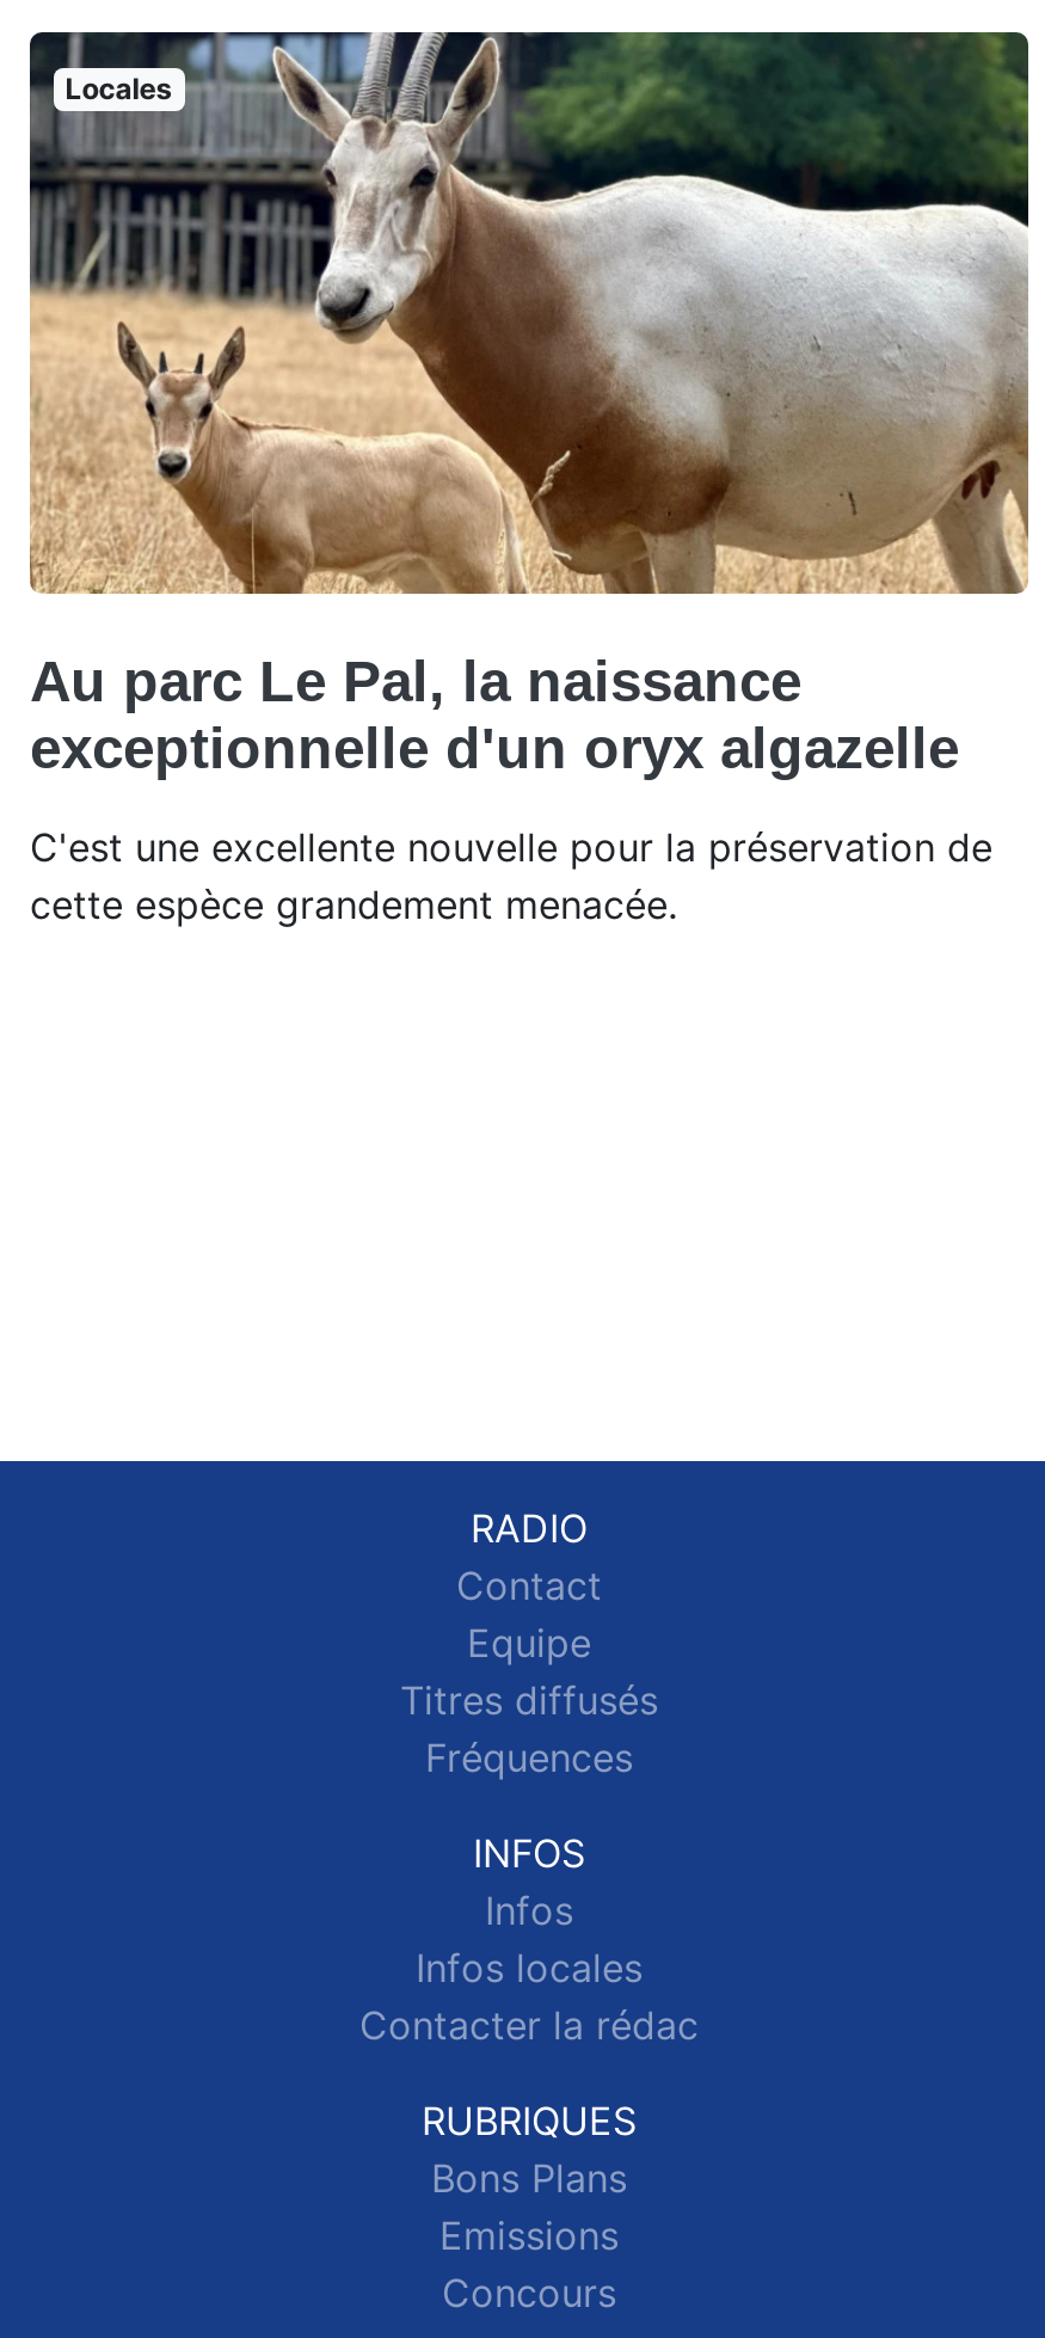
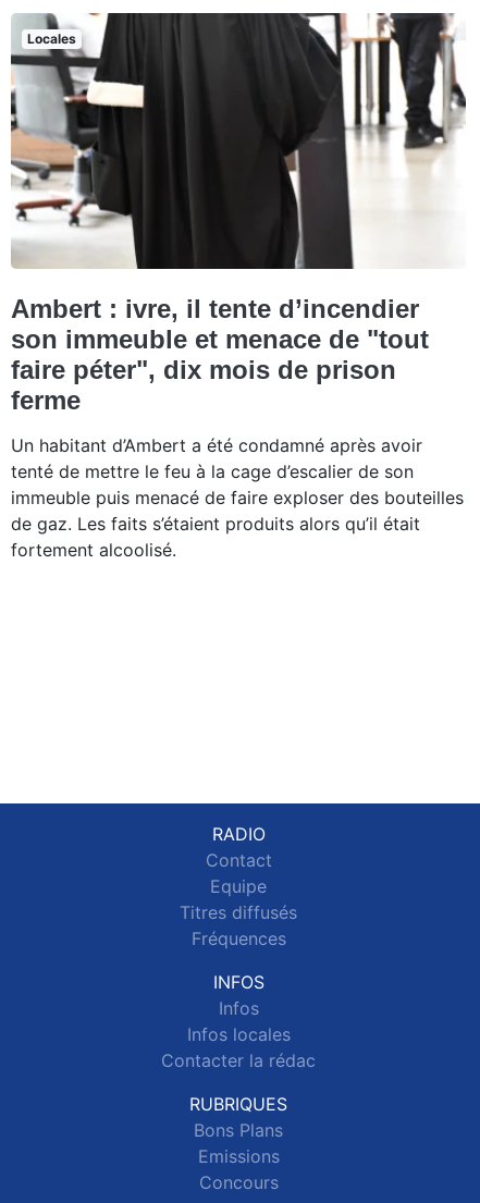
[27,30,1031,780] [image] | Au parc Le Pal, la naissance | exceptionnelle d'un oryx algazelle -> [11,12,467,415] [image] | Ambert : ivre, il tente d’incendier | son immeuble et menace de "tout | faire péter", dix mois de prison | ferme
[30,823,992,929] C'est une excellente nouvelle pour la préservation de | cette espèce grandement menacée. -> [11,434,464,561] Un habitant d’Ambert a été condamné après avoir | tenté de mettre le feu à la cage d’escalier de son | immeuble puis menacé de faire exploser des bouteilles | de gaz. Les faits s’étaient produits alors qu’il était | fortement alcoolisé.

